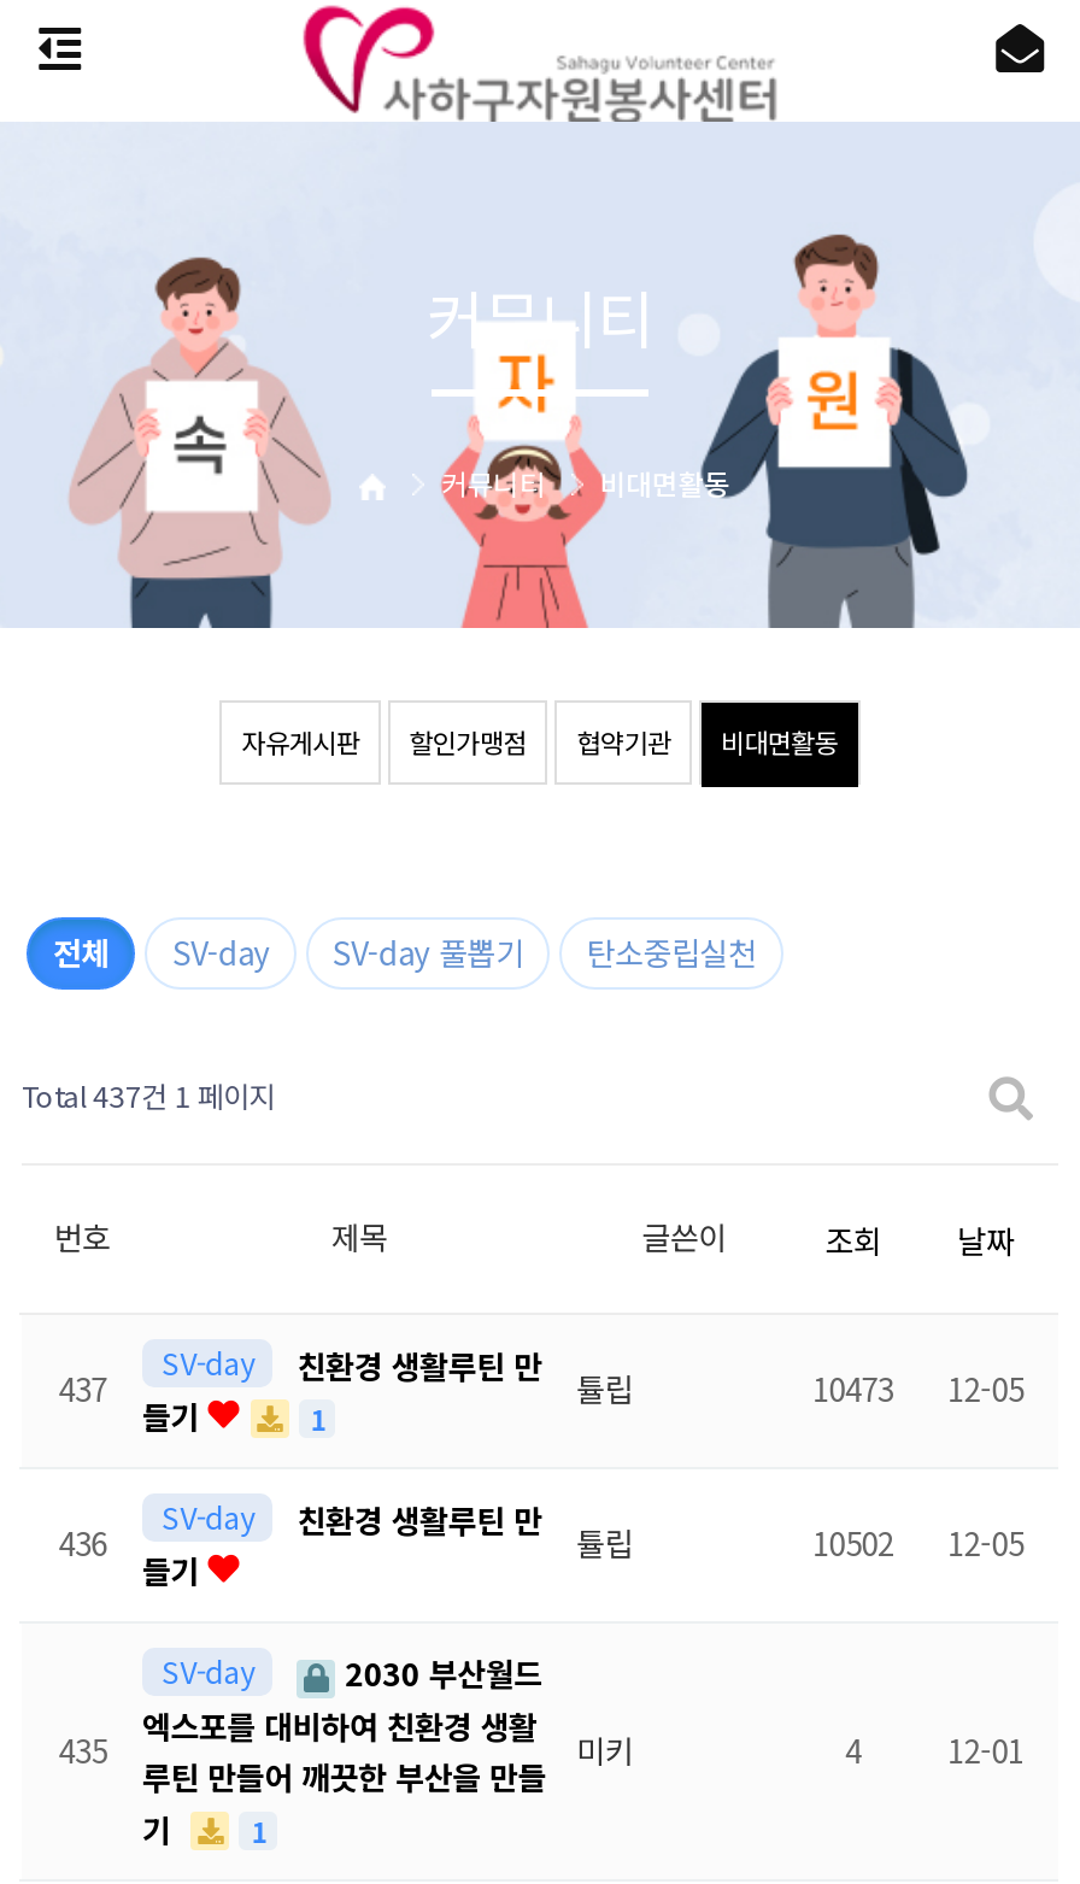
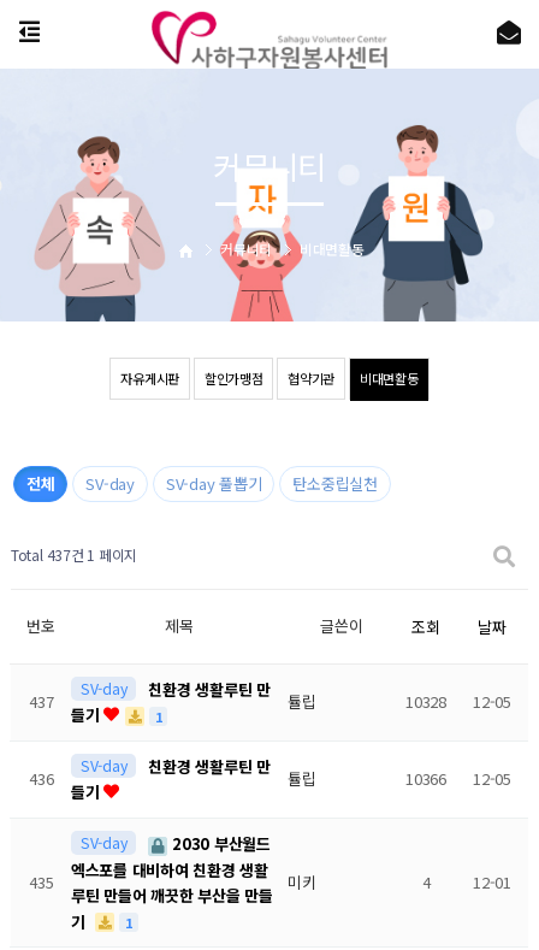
[813,1366,1024,1411] 10473 12-05 -> [406,690,511,713] 10328 12-05
[813,1520,1024,1566] 10502 12-05 -> [406,767,511,790] 10366 12-05

